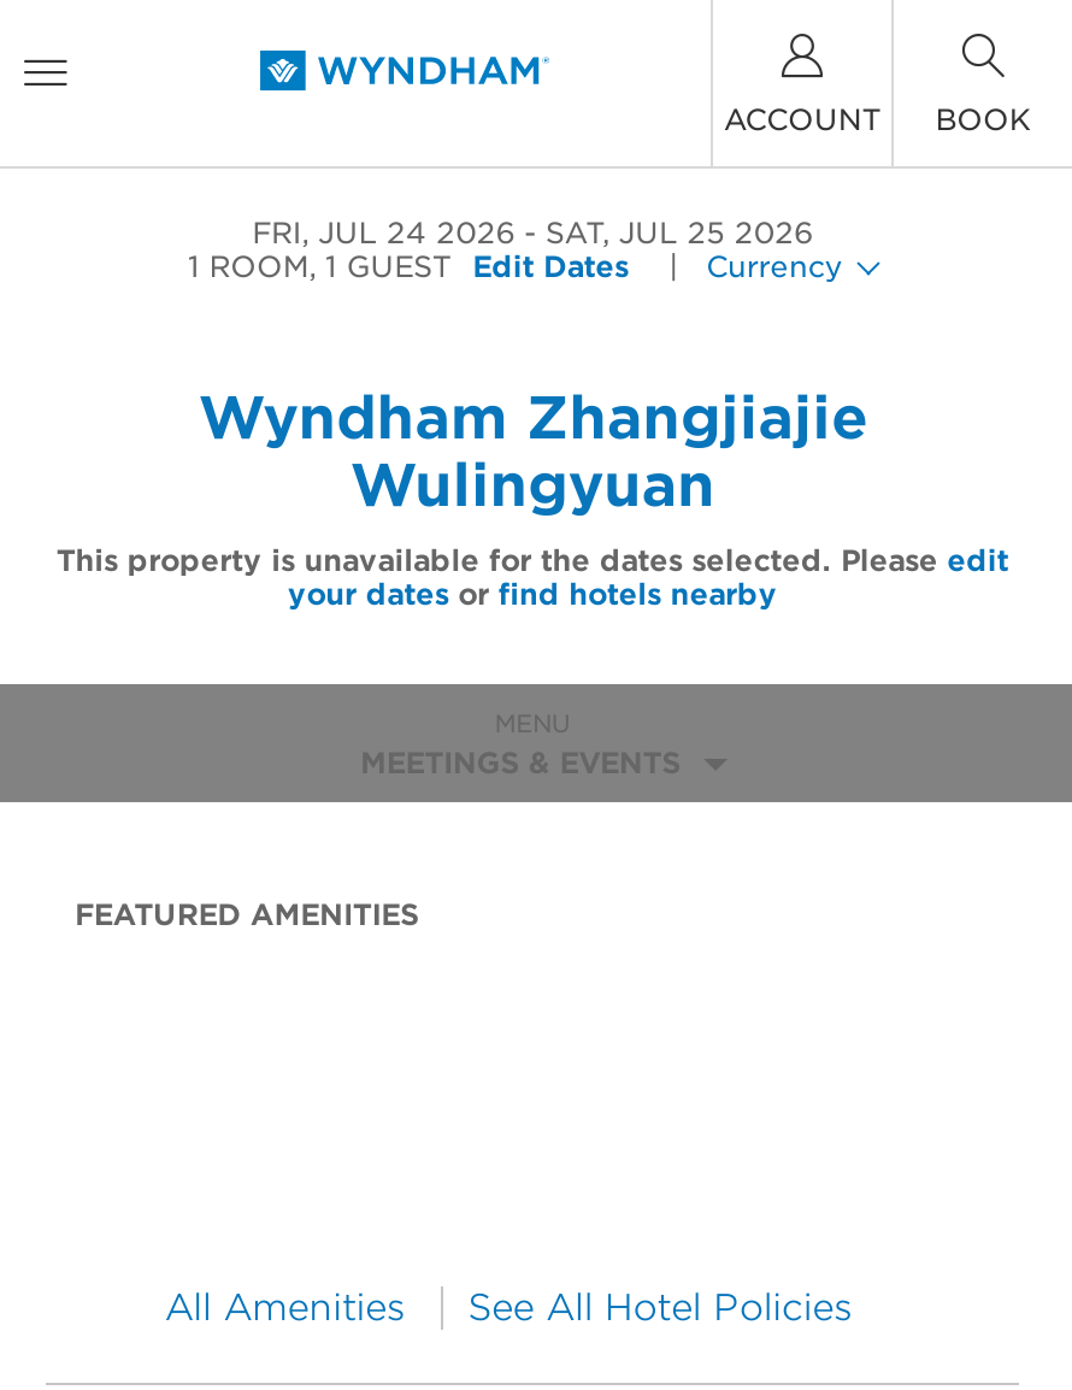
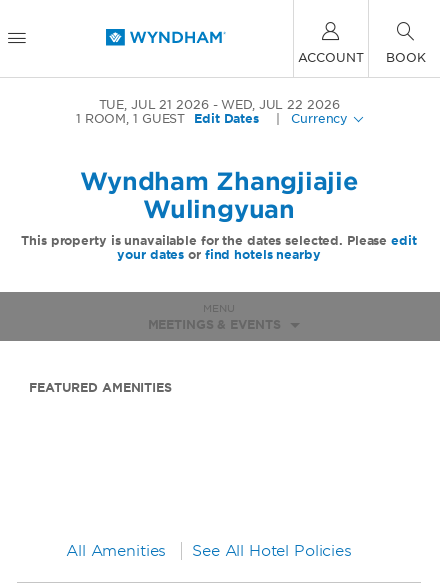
[252,214,515,251] FRI, JUL 24 2026 -> [99,97,209,112] TUE, JUL 21 2026
[545,214,813,251] SAT, JUL 25 2026 -> [221,97,339,112] WED, JUL 22 2026

